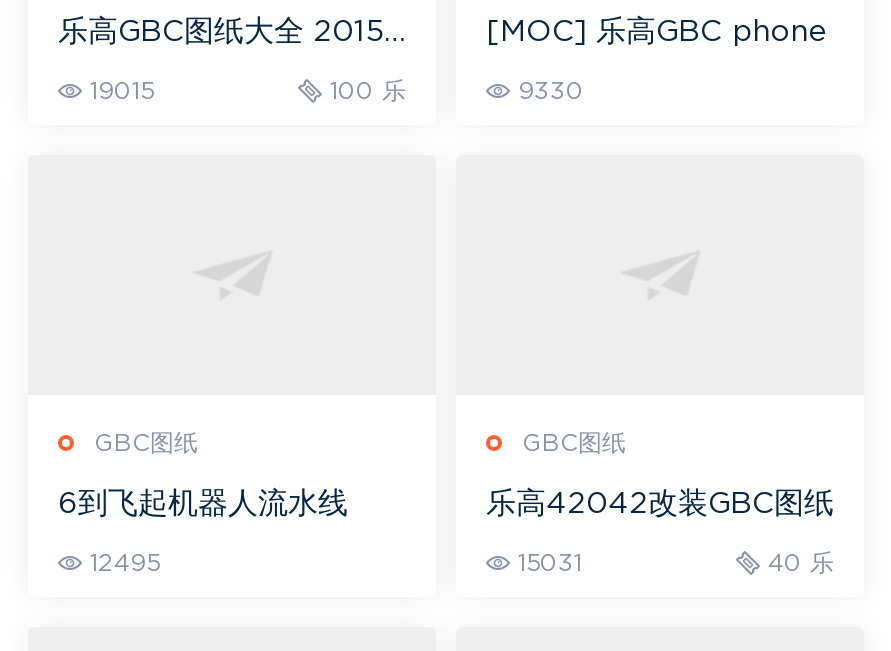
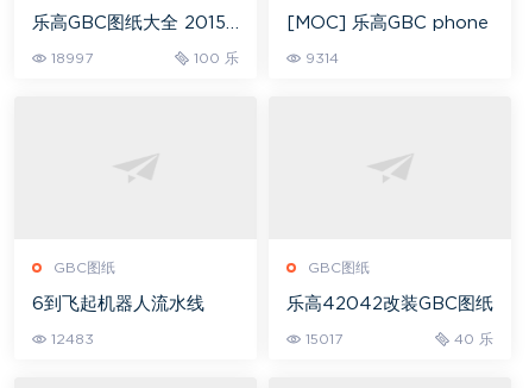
[82,79,154,103] 19015 -> [46,51,93,65] 18997
[510,79,584,103] 9330 -> [301,51,339,65] 9314
[82,551,160,575] 12495 -> [46,332,94,346] 12483
[510,551,582,575] 15031 -> [301,332,342,346] 15017

